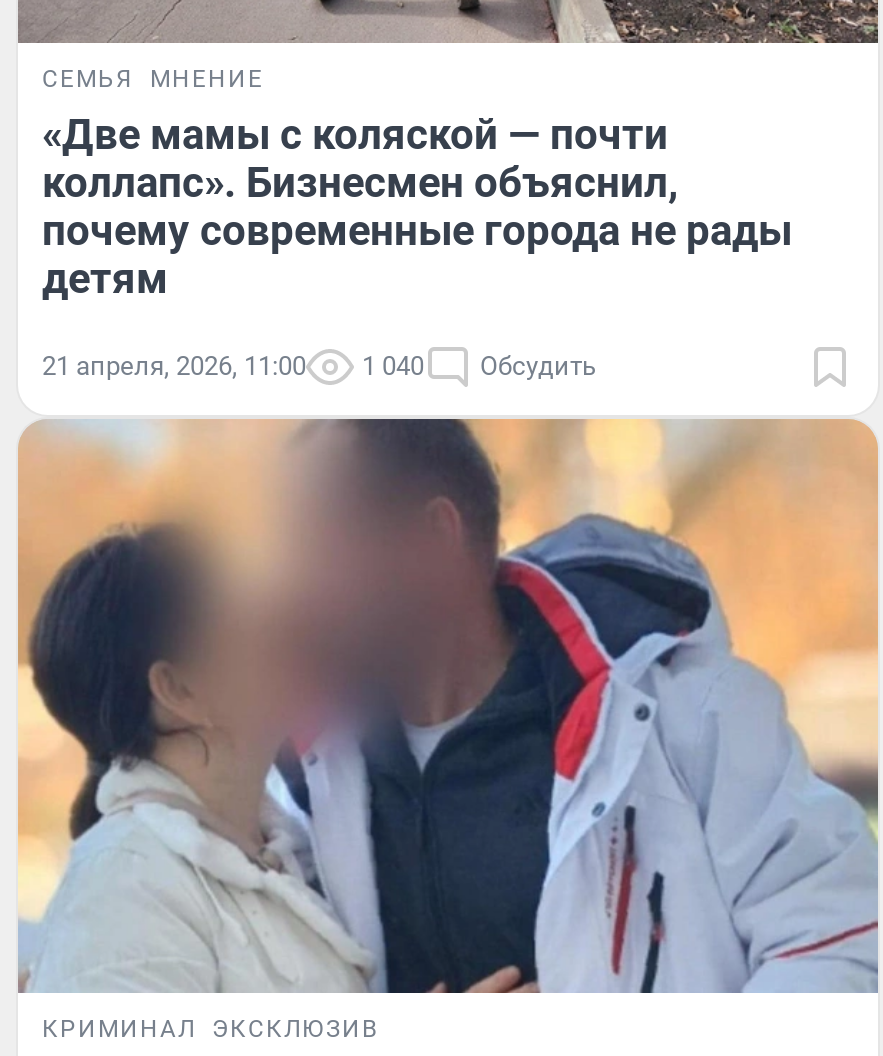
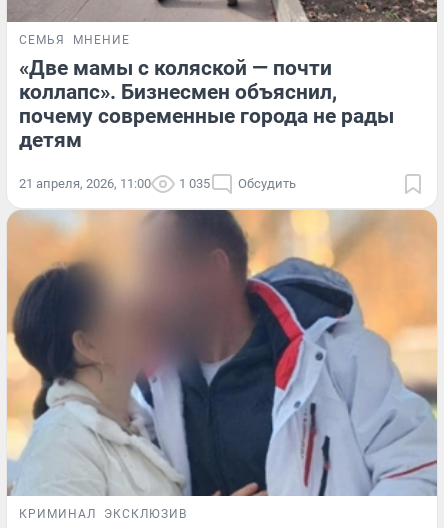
[42,351,596,381] 21 апреля, 2026, 11:00 1 040 Обсудить -> [19,176,296,191] 21 апреля, 2026, 11:00 1 035 Обсудить

